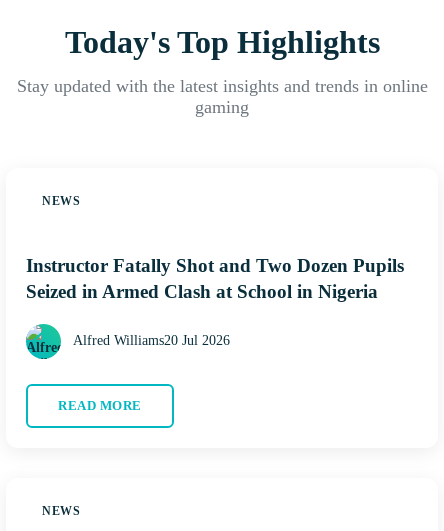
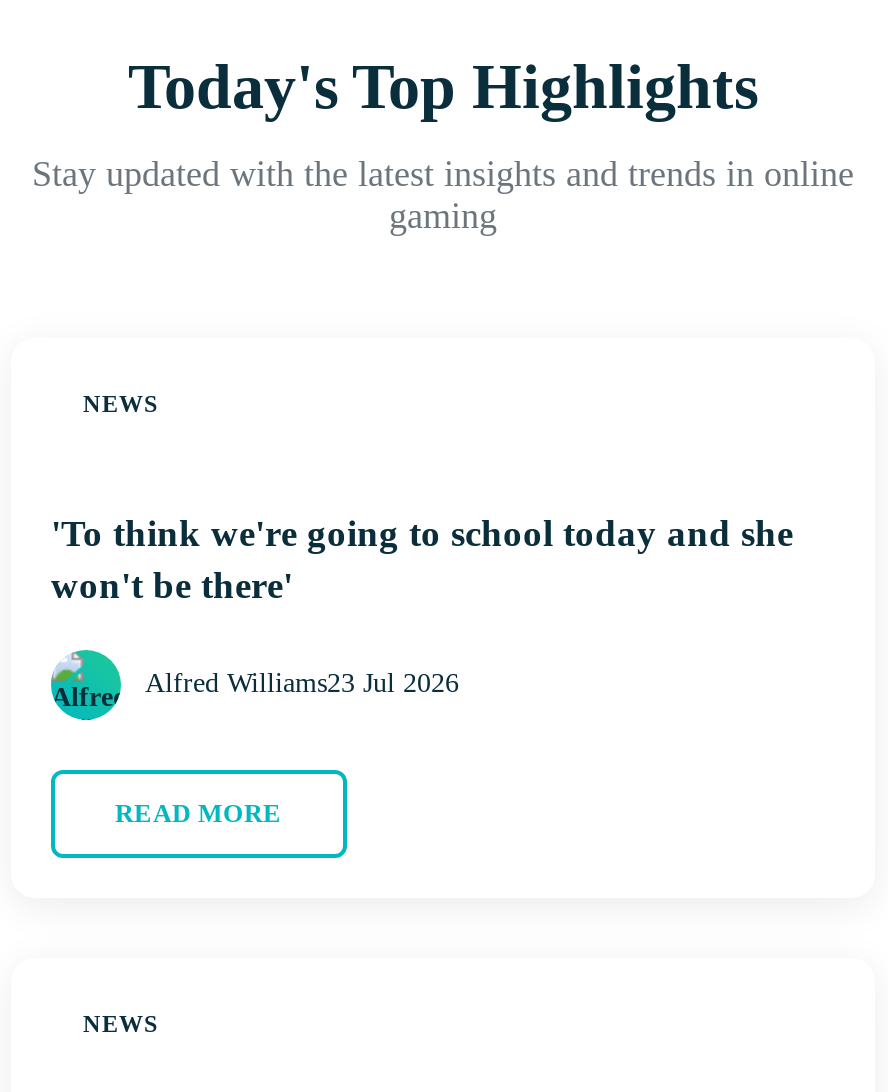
[26,255,404,302] Instructor Fatally Shot and Two Dozen Pupils | Seized in Armed Clash at School in Nigeria -> [51,512,793,606] 'To think we're going to school today and she | won't be there'
[73,333,230,348] Alfred Williams20 Jul 2026 -> [145,669,459,699] Alfred Williams23 Jul 2026

